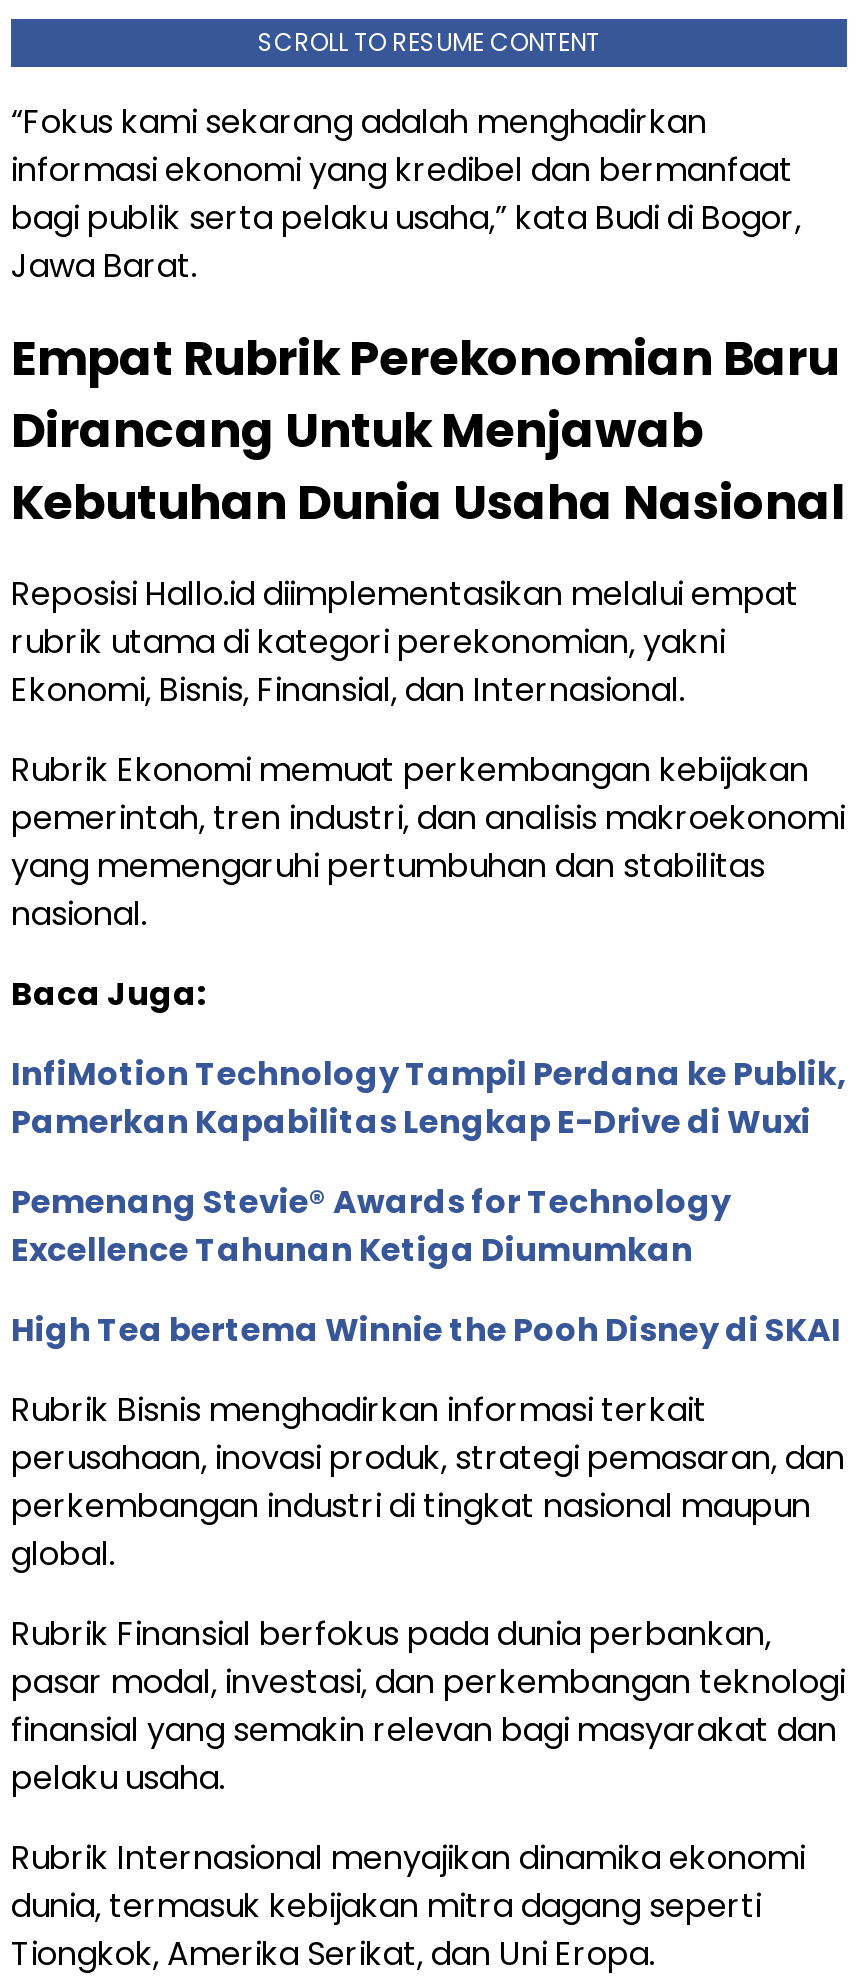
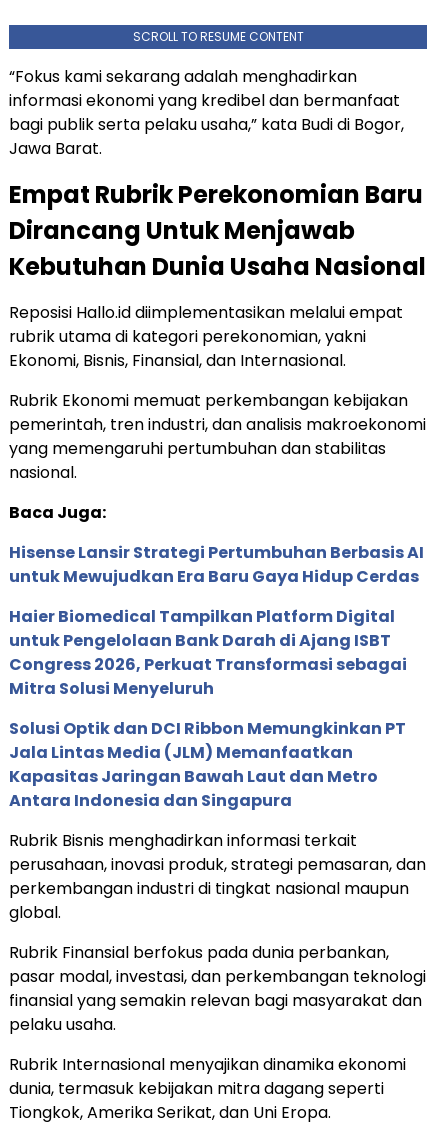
[11,1051,847,1145] InfiMotion Technology Tampil Perdana ke Publik, | Pamerkan Kapabilitas Lengkap E-Drive di Wuxi -> [9,540,424,587] Hisense Lansir Strategi Pertumbuhan Berbasis AI | untuk Mewujudkan Era Baru Gaya Hidup Cerdas
[11,1179,731,1273] Pemenang Stevie® Awards for Technology | Excellence Tahunan Ketiga Diumumkan -> [9,604,407,699] Haier Biomedical Tampilkan Platform Digital | untuk Pengelolaan Bank Darah di Ajang ISBT | Congress 2026, Perkuat Transformasi sebagai | Mitra Solusi Menyeluruh
[11,1307,841,1353] High Tea bertema Winnie the Pooh Disney di SKAI -> [9,716,406,811] Solusi Optik dan DCI Ribbon Memungkinkan PT | Jala Lintas Media (JLM) Memanfaatkan | Kapasitas Jaringan Bawah Laut dan Metro | Antara Indonesia dan Singapura

